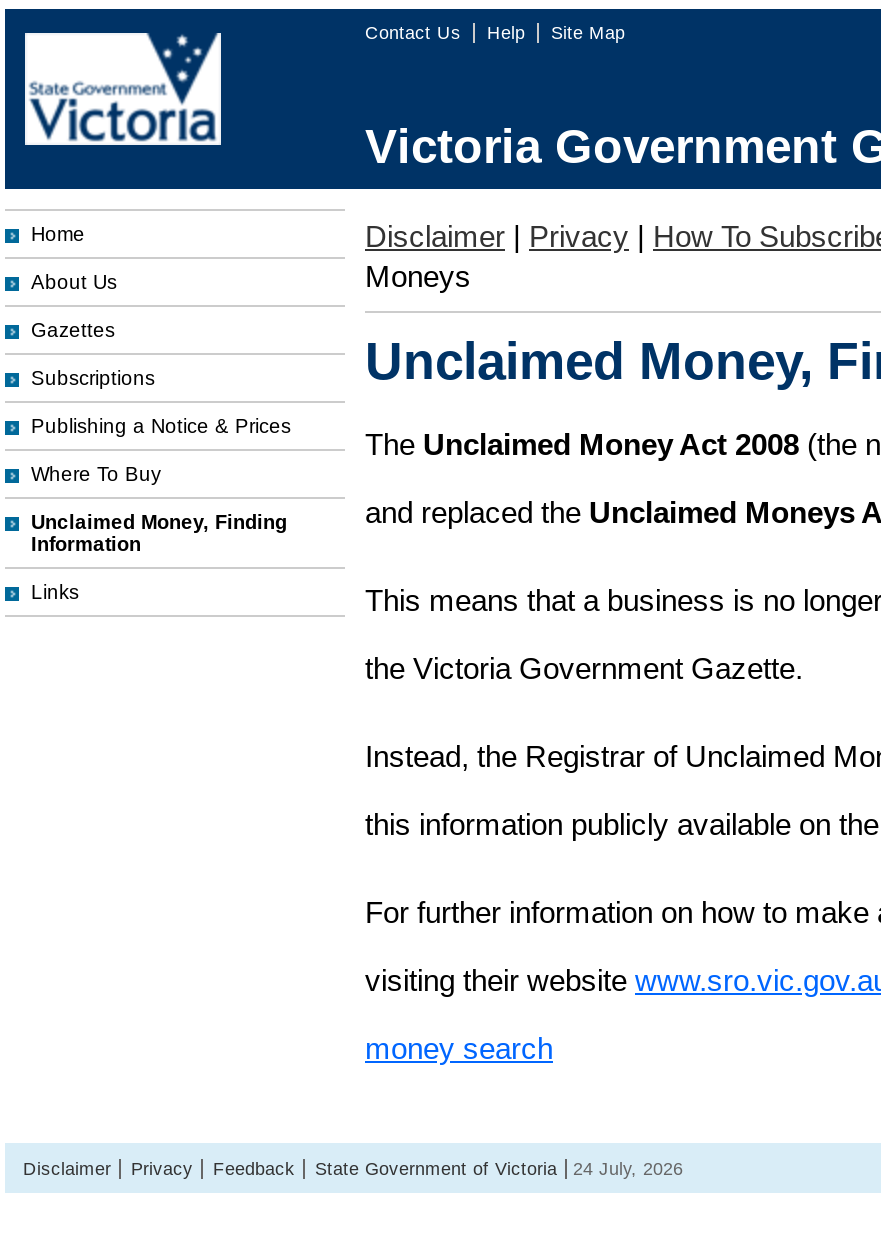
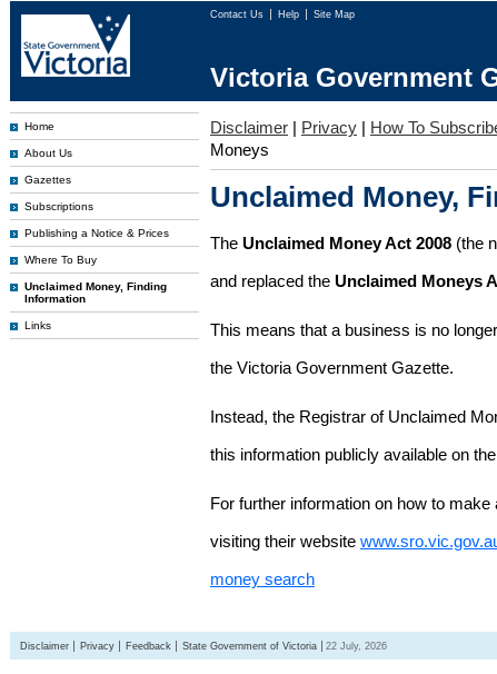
[23,1159,683,1179] Disclaimer Privacy Feedback State Government of Victoria 24 July, 2026 -> [20,641,387,652] Disclaimer Privacy Feedback State Government of Victoria 22 July, 2026

